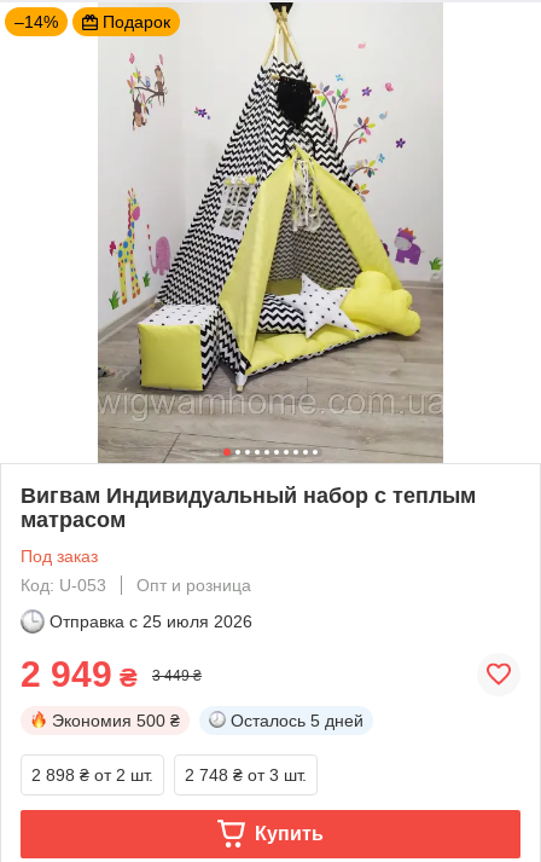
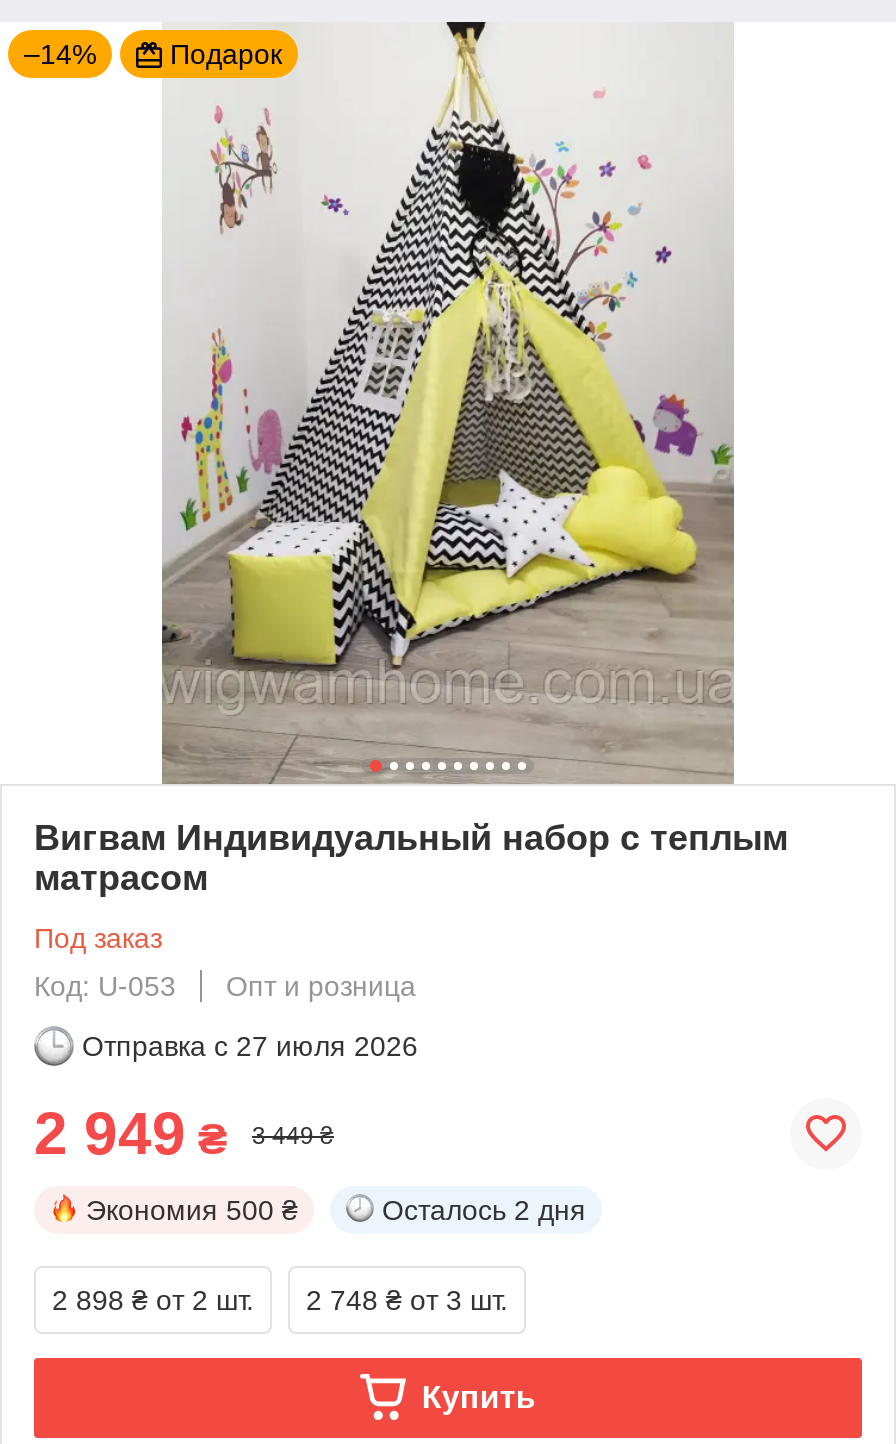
[50,612,252,631] Отправка с 25 июля 2026 -> [82,1030,418,1062] Отправка с 27 июля 2026
[231,711,363,730] Осталось 5 дней -> [382,1194,586,1226] Осталось 2 дня

